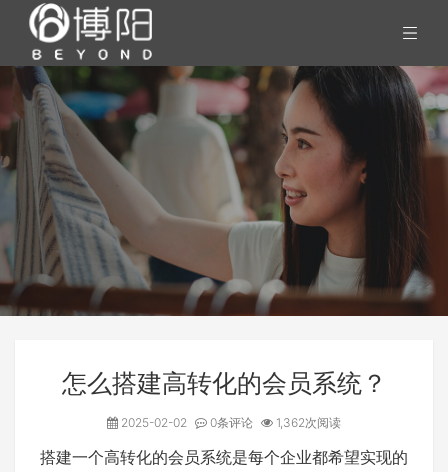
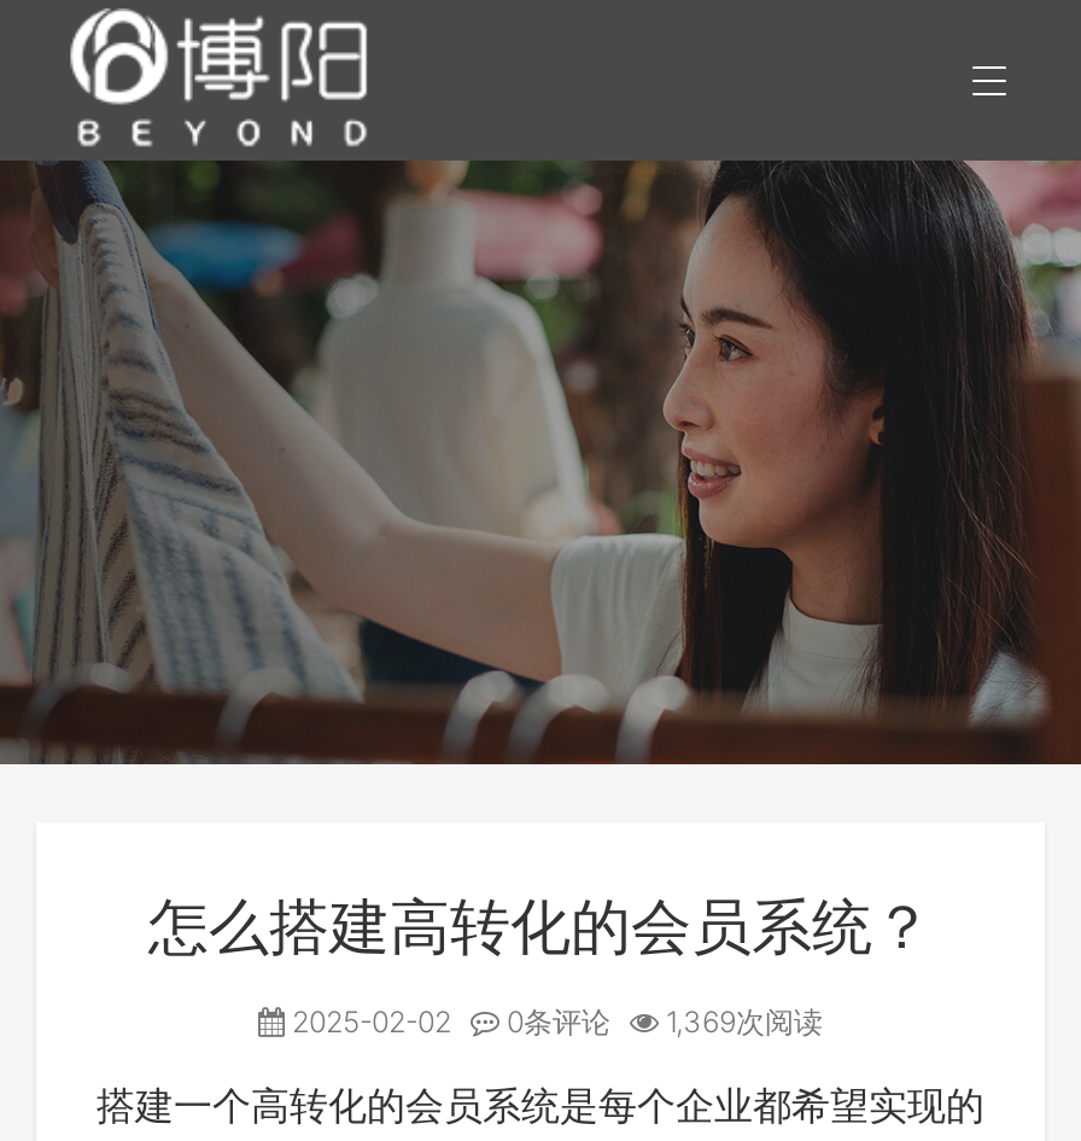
[118,415,341,430] 2025-02-02 0条评论 1,362次阅读 -> [285,1004,823,1040] 2025-02-02 0条评论 1,369次阅读

